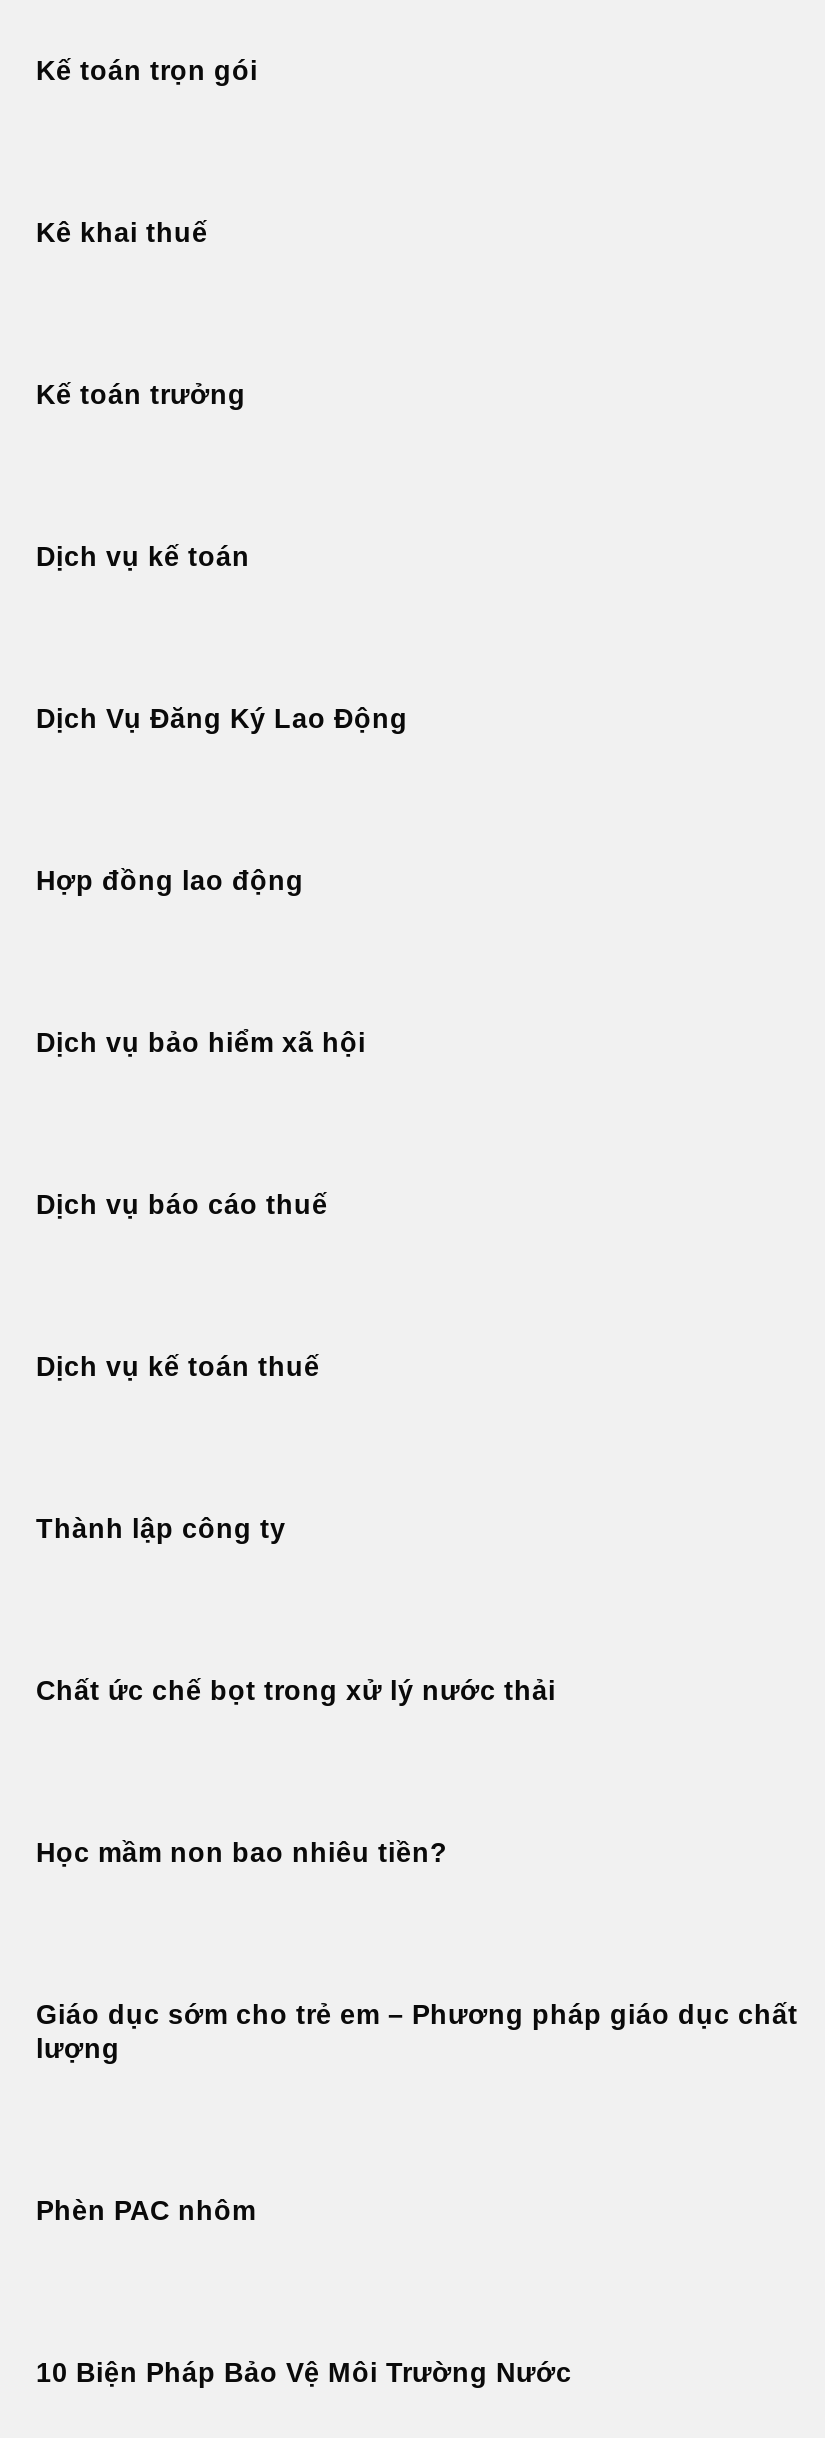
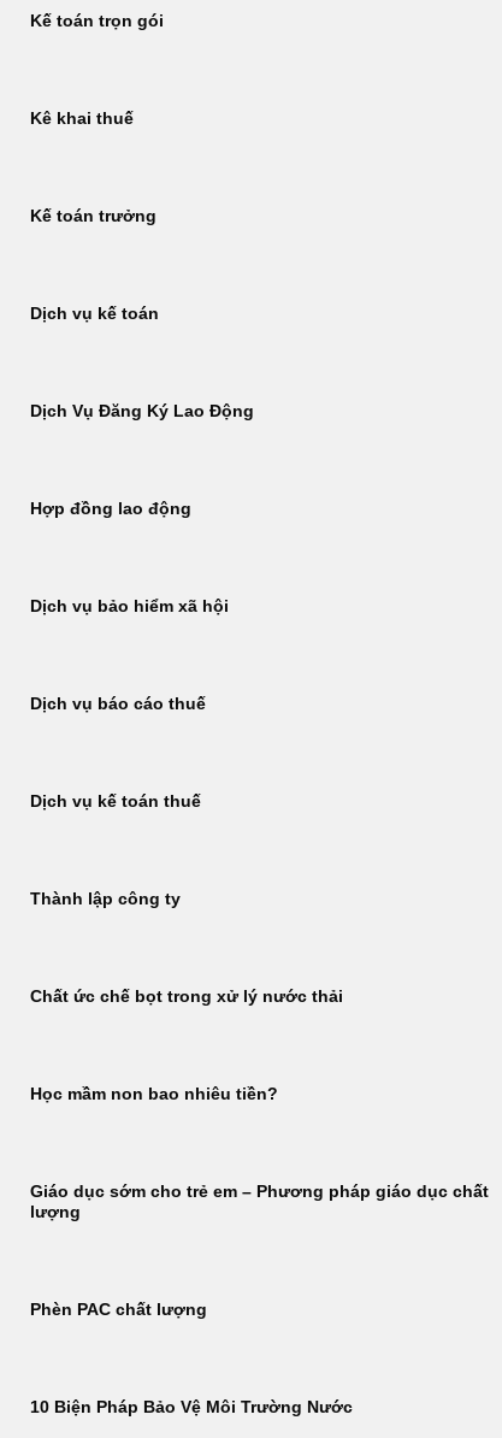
[36,2196,256,2226] Phèn PAC nhôm -> [30,1301,207,1319] Phèn PAC chất lượng

